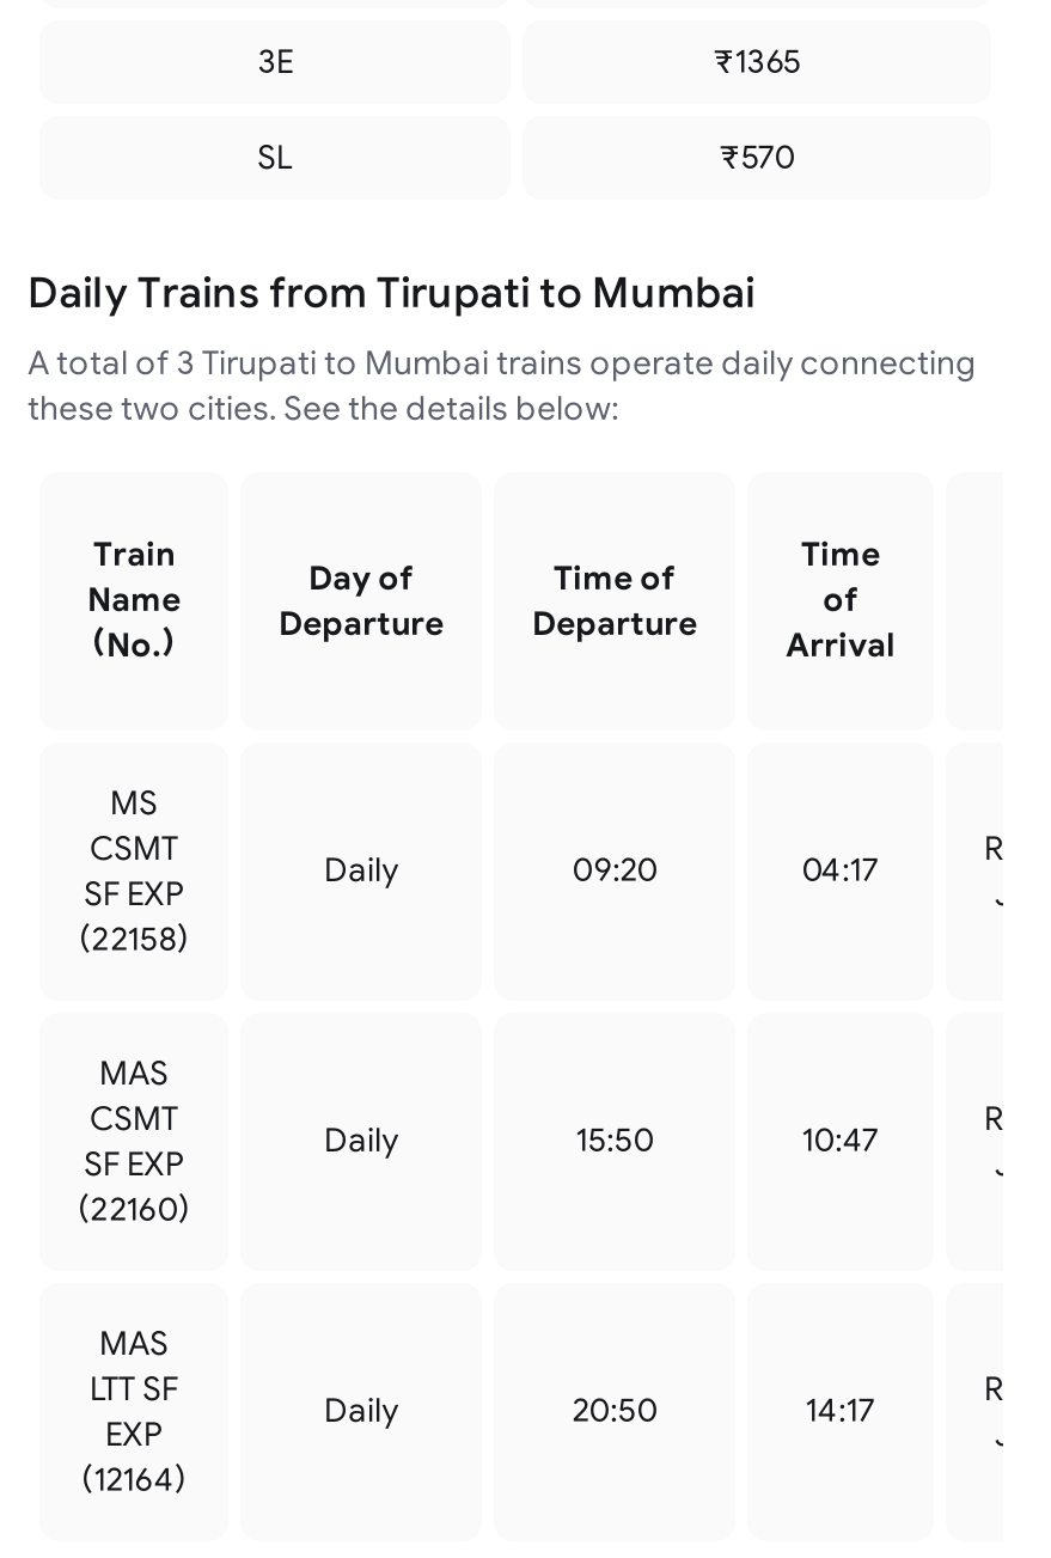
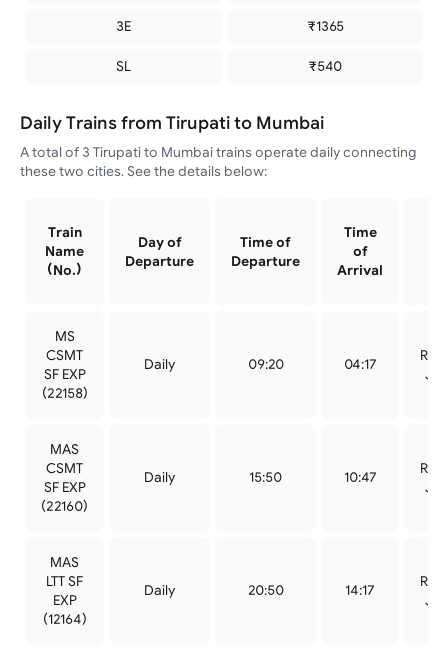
[719,138,795,176] ₹570 -> [308,58,342,74] ₹540

